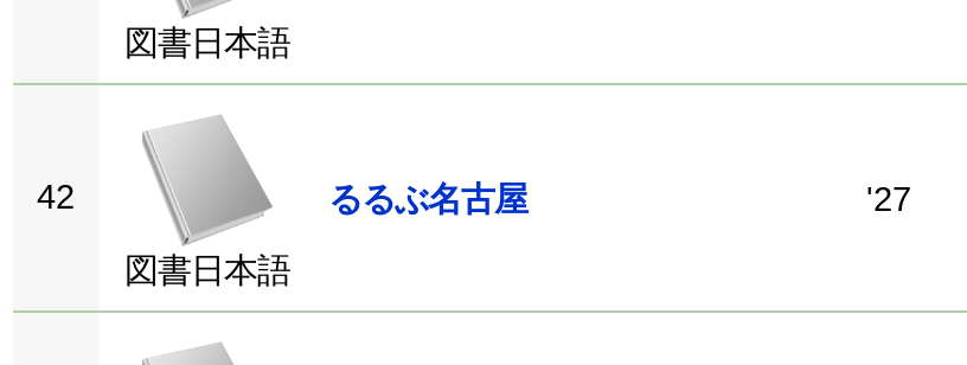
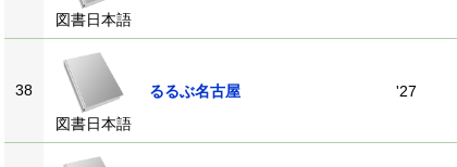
[37,178,75,216] 42 -> [15,81,33,99] 38

